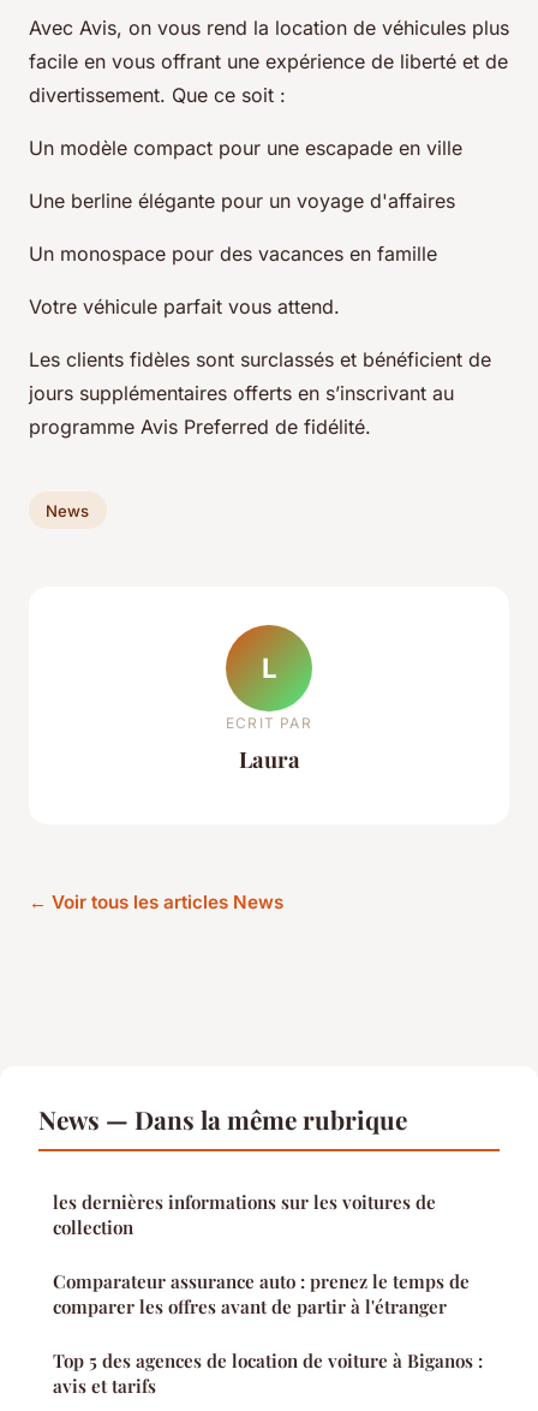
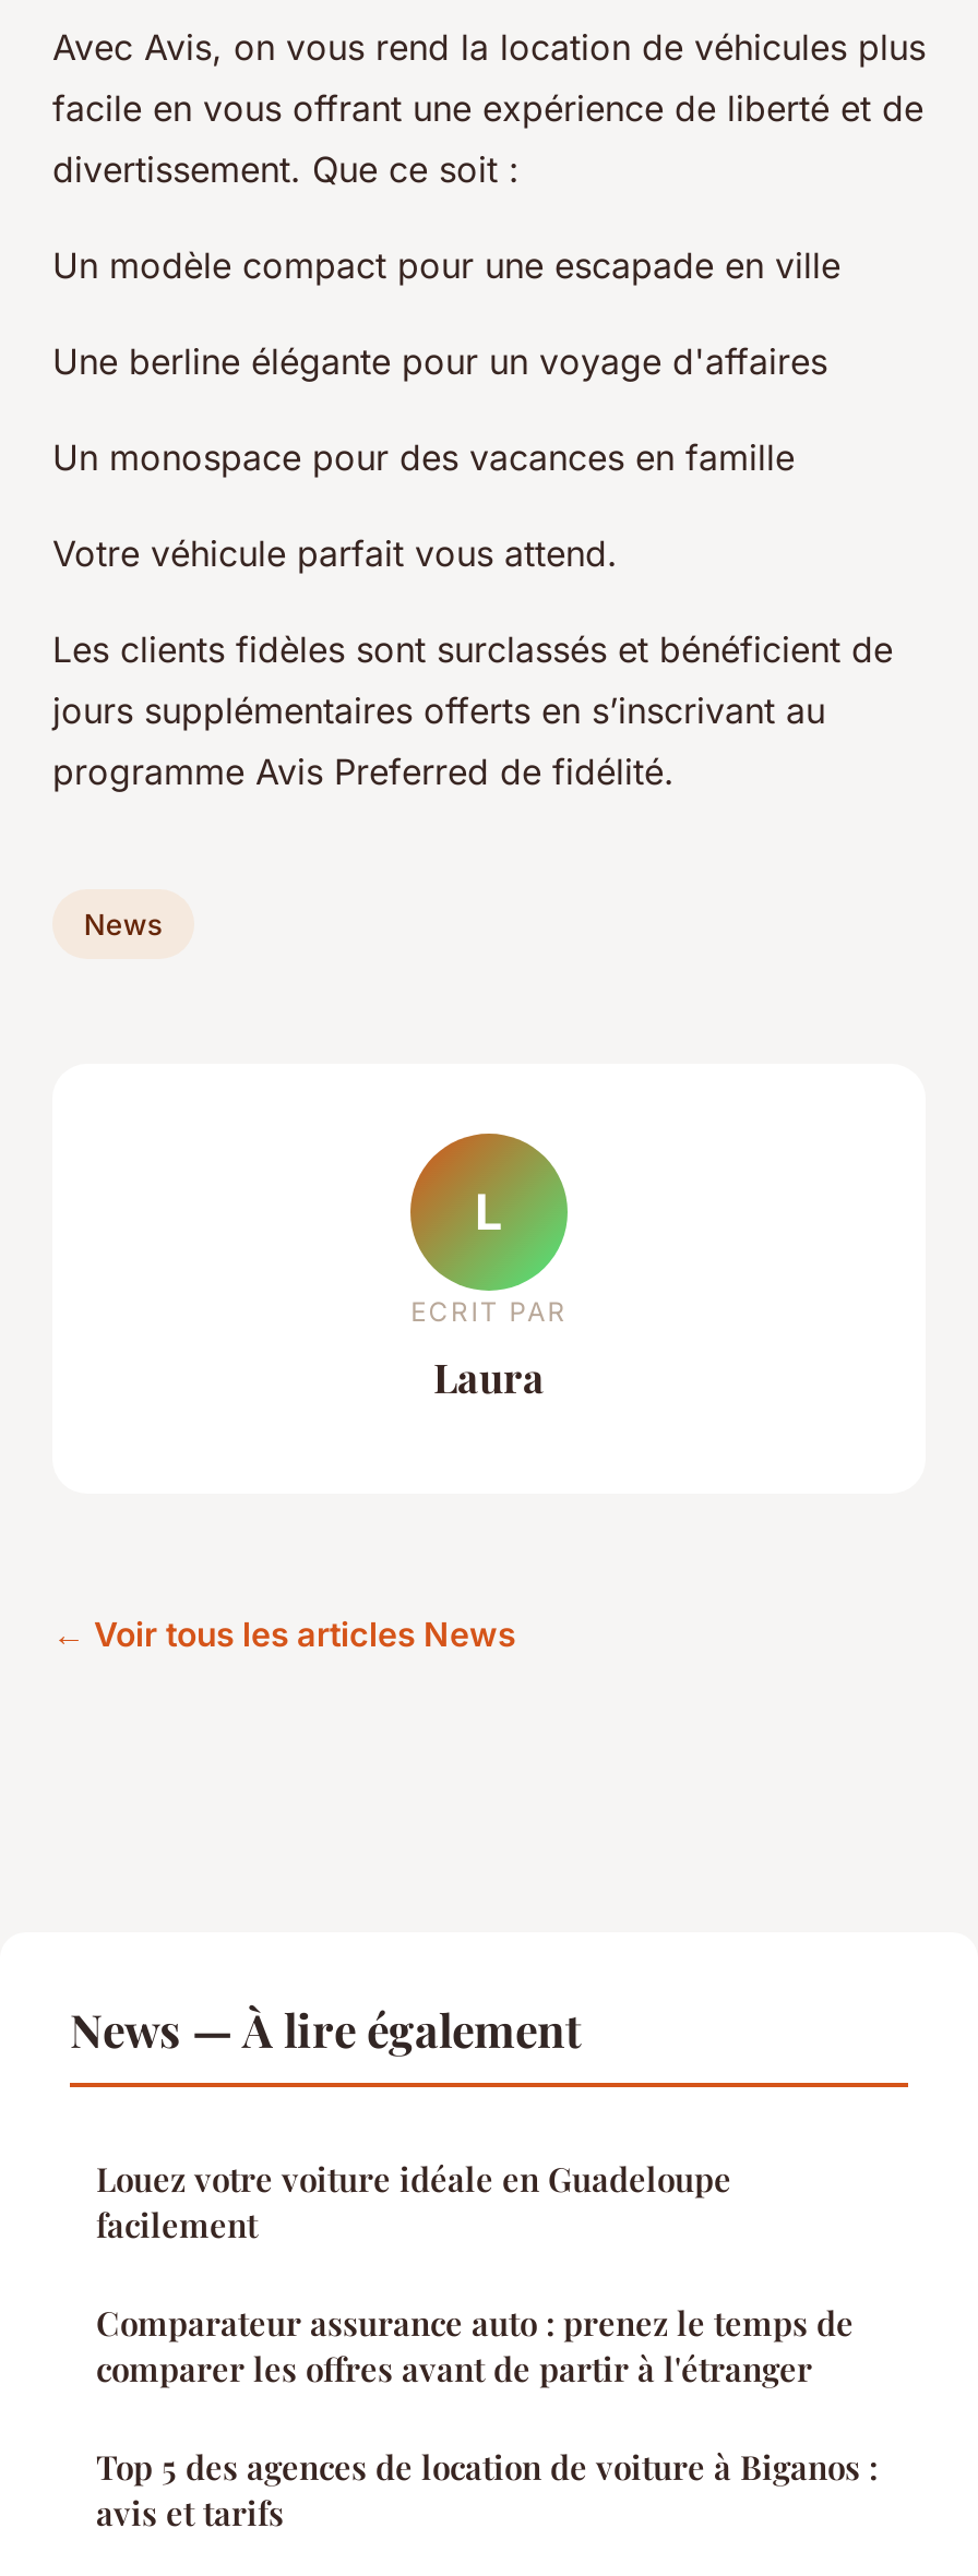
[38,1102,407,1136] News — Dans la même rubrique -> [70,1997,581,2058] News — À lire également
[53,1190,436,1239] les dernières informations sur les voitures de | collection -> [96,2157,731,2246] Louez votre voiture idéale en Guadeloupe | facilement

